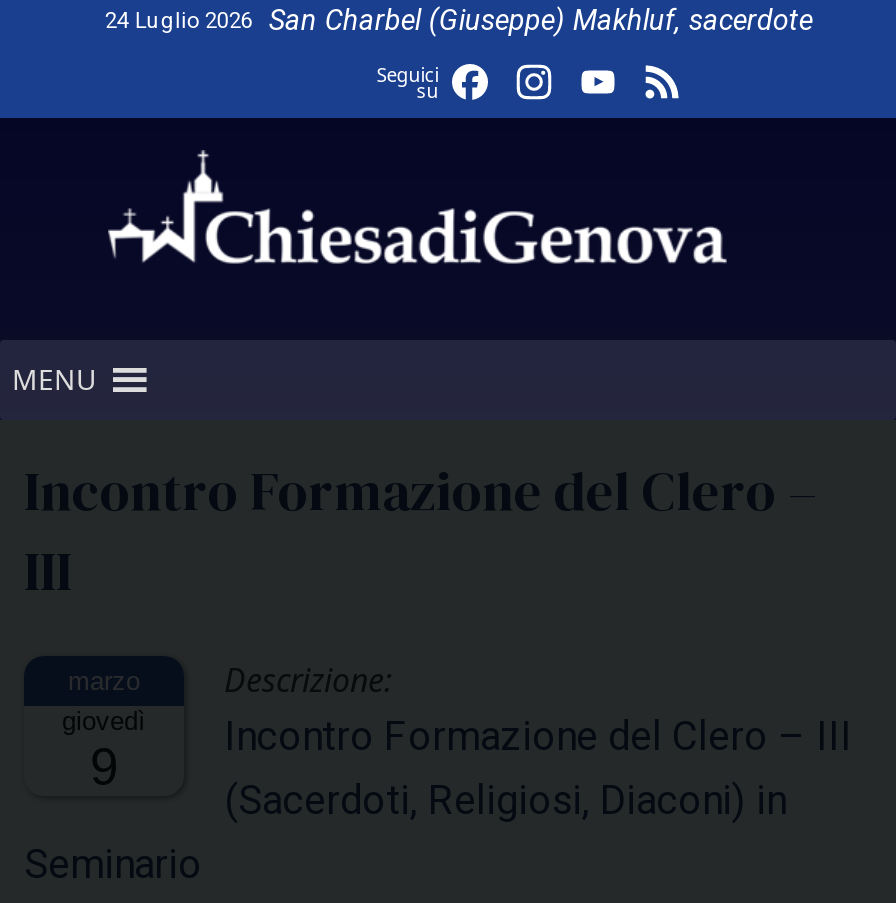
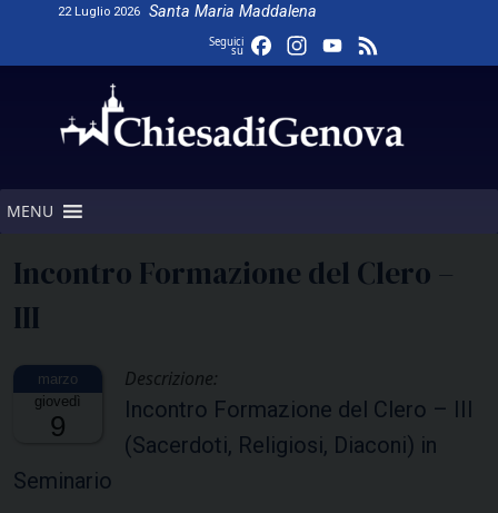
[105,4,813,38] 24 Luglio 2026 | San Charbel (Giuseppe) Makhluf, sacerdote -> [58,2,317,21] 22 Luglio 2026 | Santa Maria Maddalena

